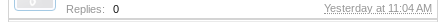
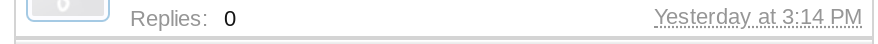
[324,2,432,14] Yesterday at 11:04 AM -> [654,4,862,28] Yesterday at 3:14 PM

